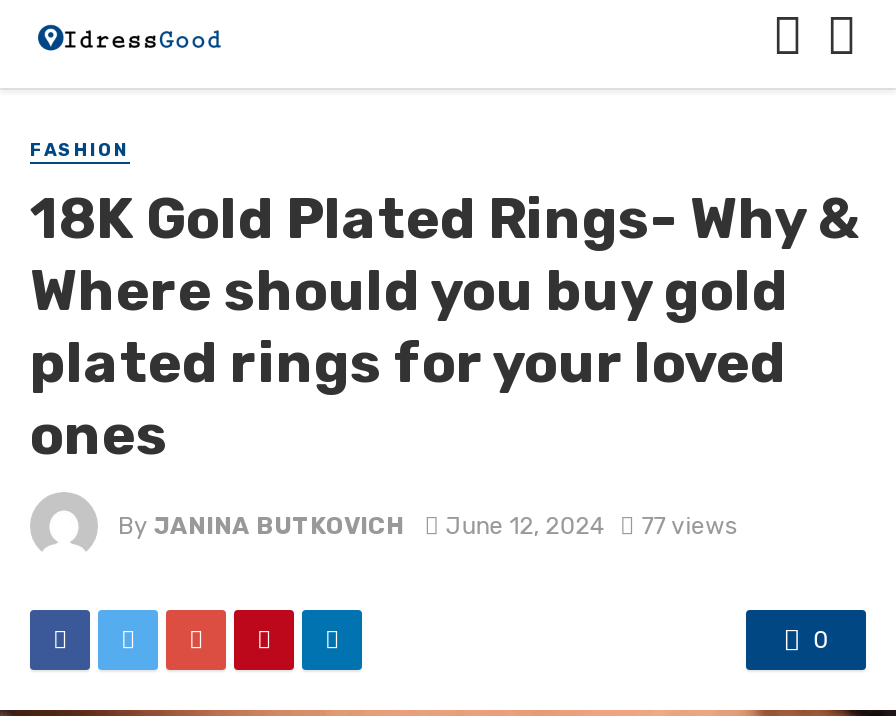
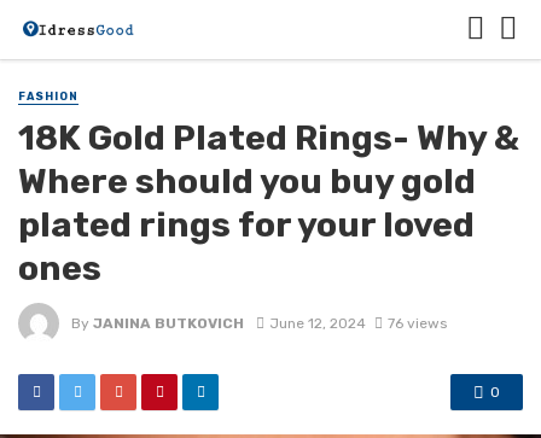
[118,511,737,539] By JANINA BUTKOVICH June 12, 2024 77 views -> [71,314,446,331] By JANINA BUTKOVICH June 12, 2024 76 views

